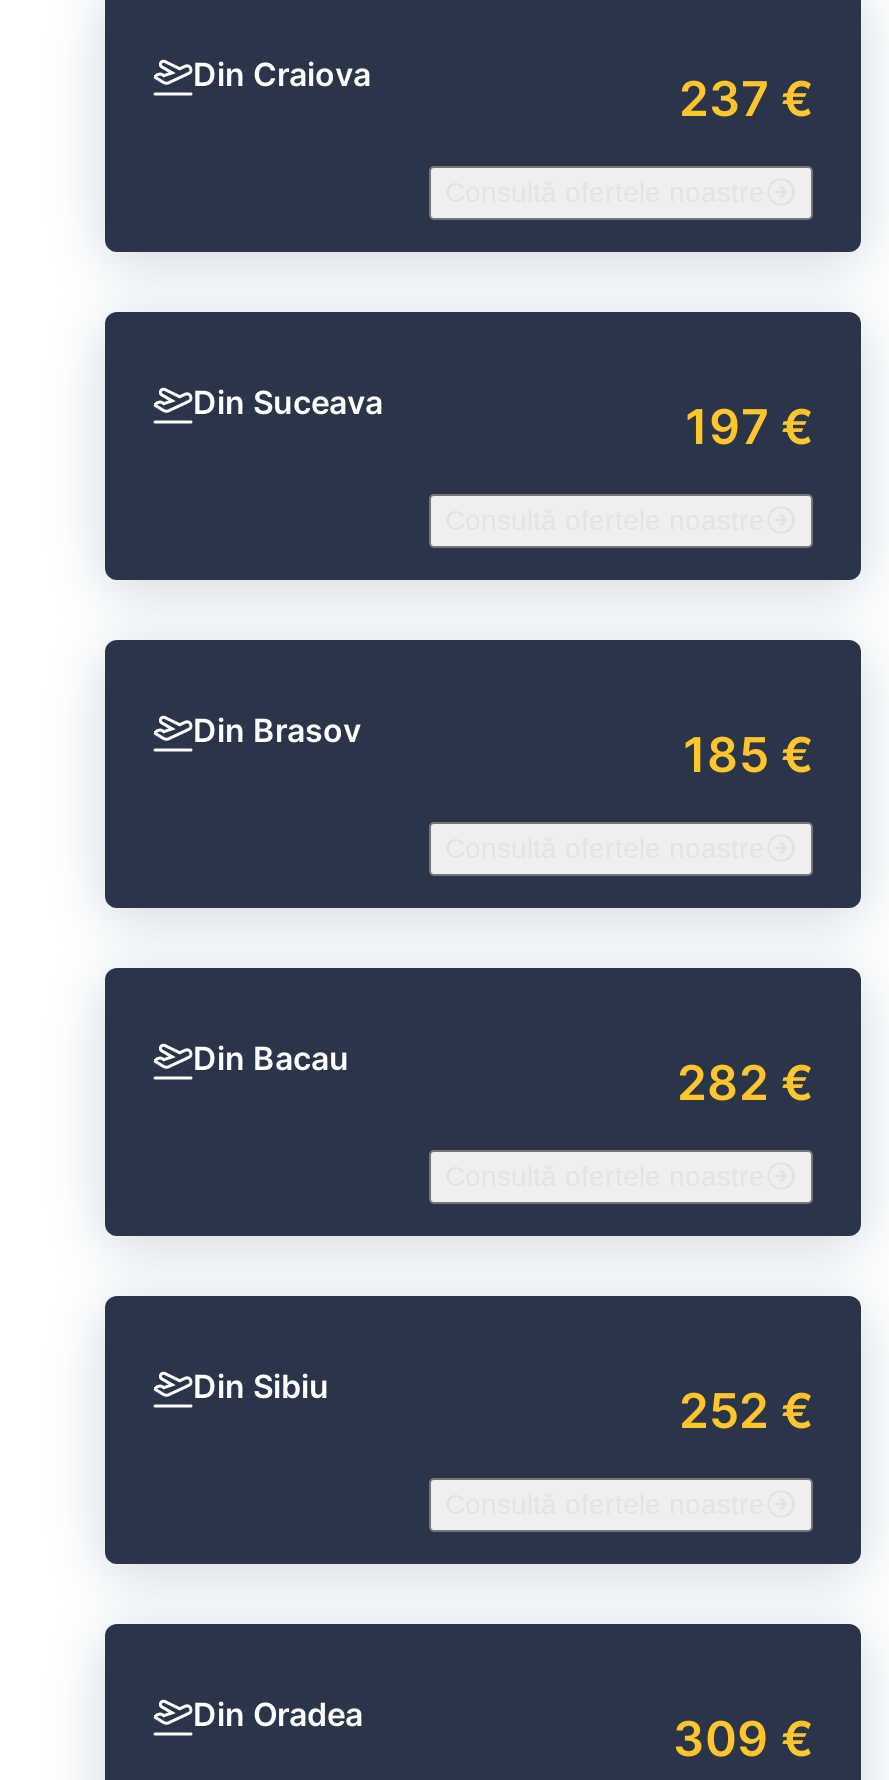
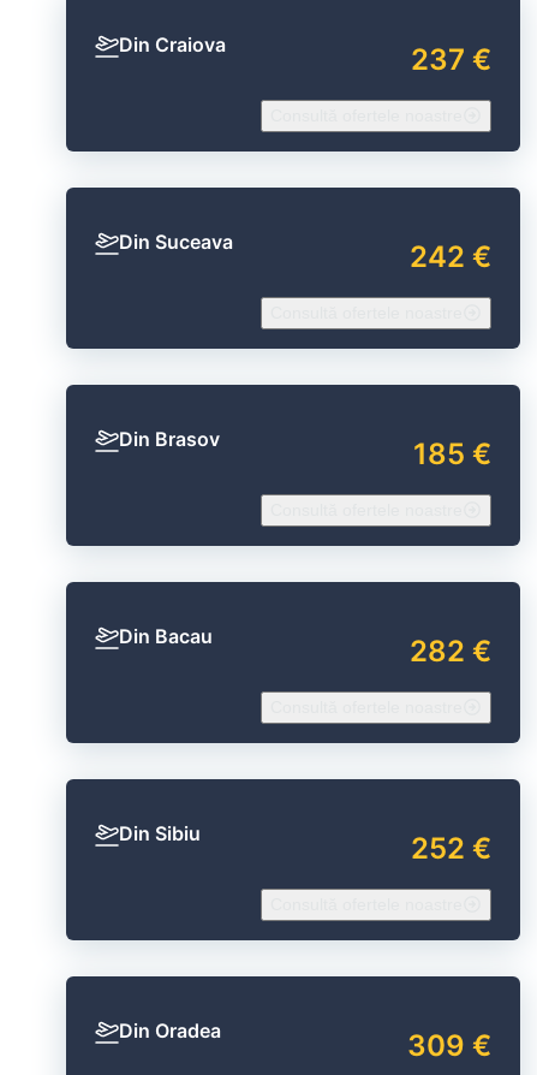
[685,397,813,455] 197 € -> [410,239,491,274] 242 €

